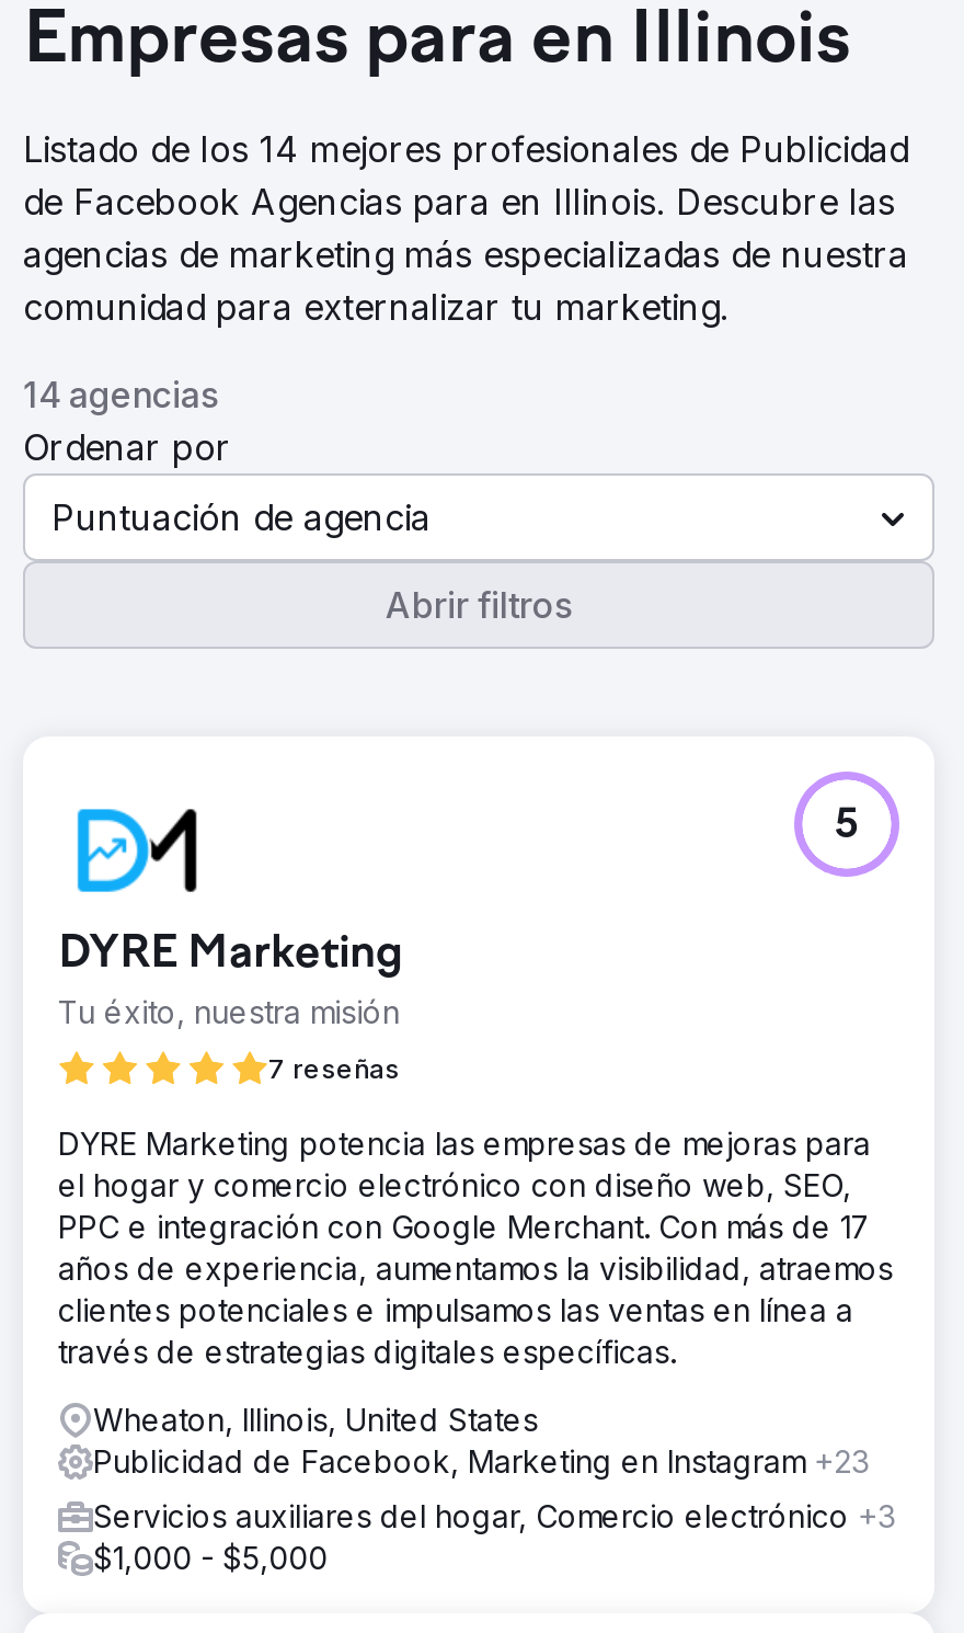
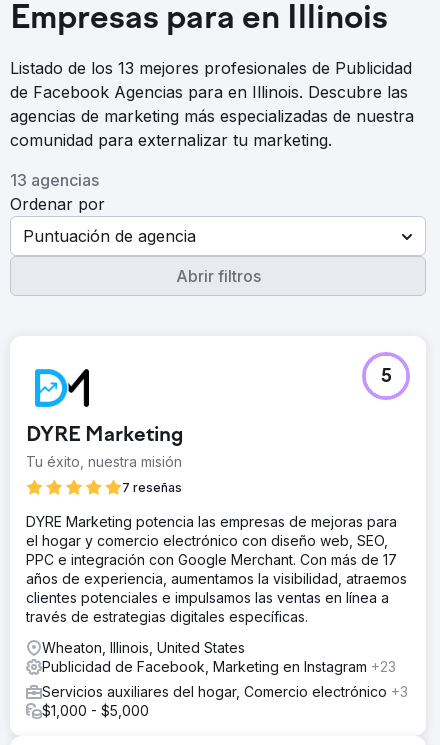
[23,127,908,171] Listado de los 14 mejores profesionales de Publicidad -> [10,58,412,78] Listado de los 13 mejores profesionales de Publicidad
[23,373,218,416] 14 agencias -> [10,170,99,190] 13 agencias

